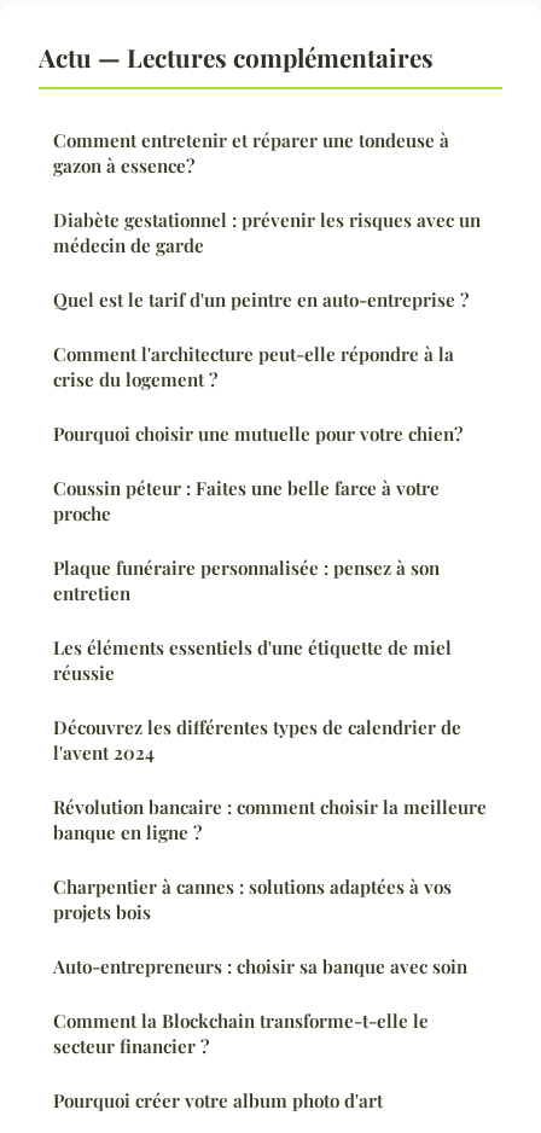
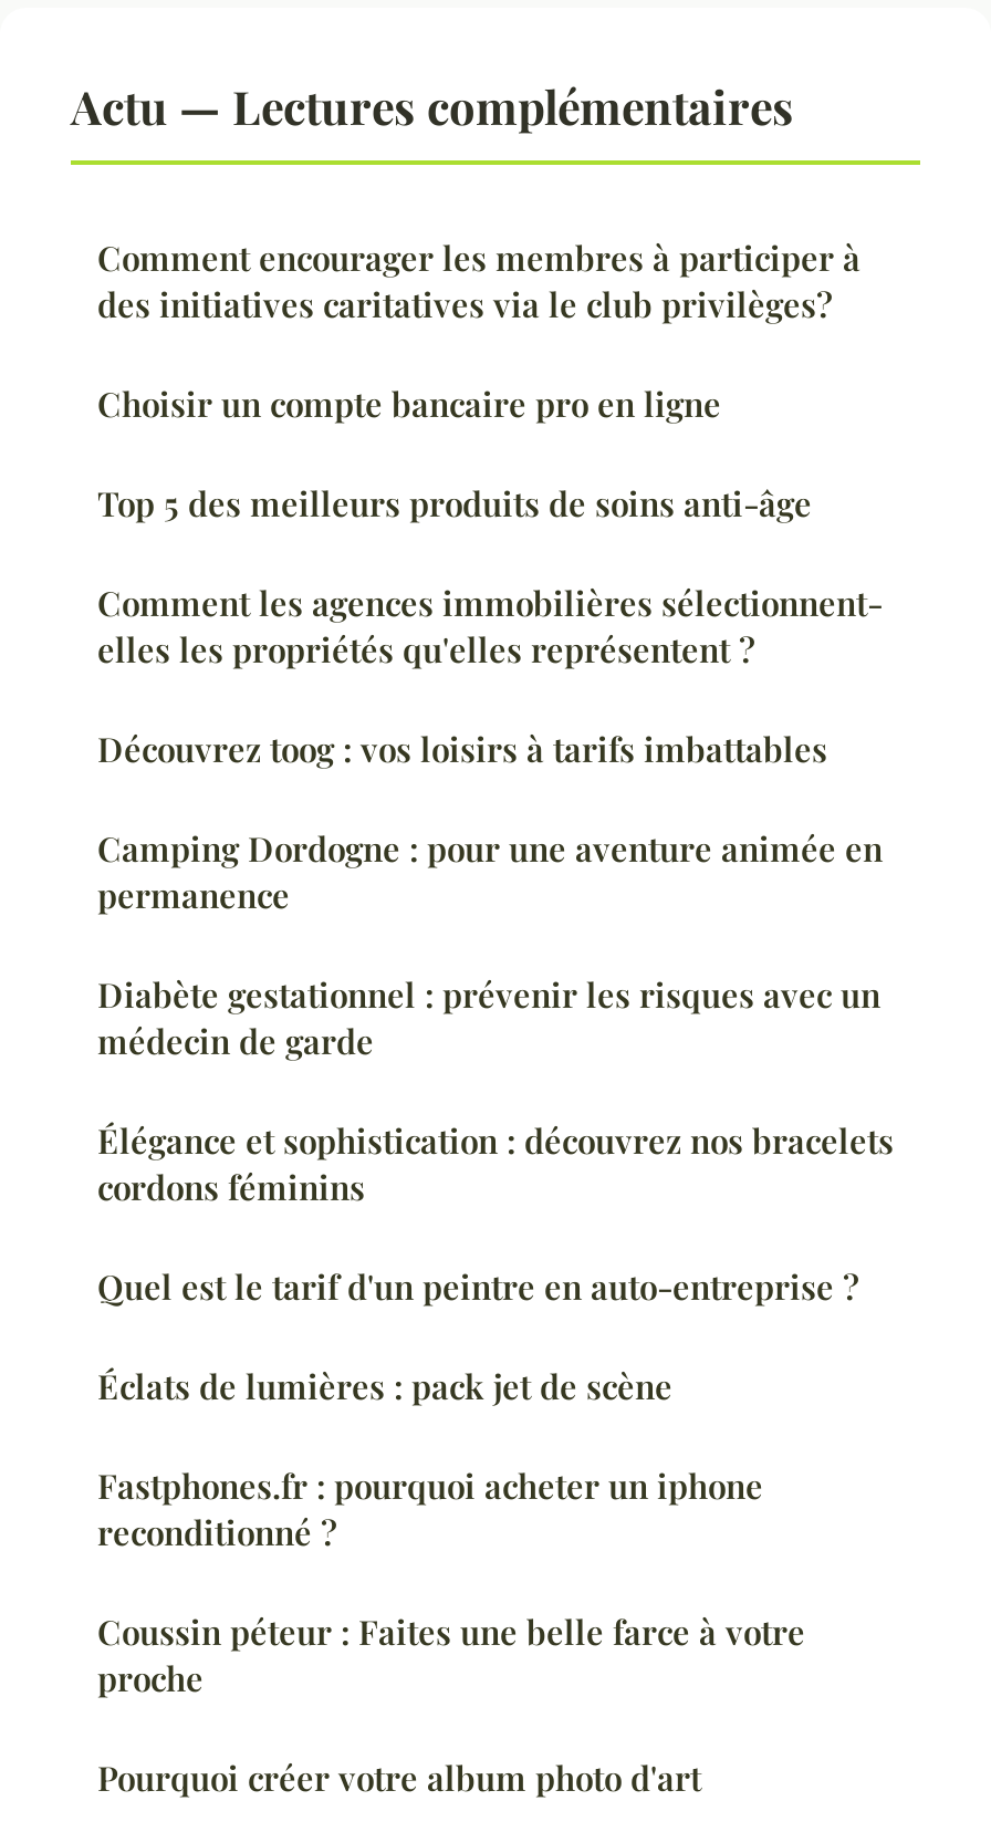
[53,128,449,178] Comment entretenir et réparer une tondeuse à | gazon à essence? -> [97,236,883,918] Comment encourager les membres à participer à | des initiatives caritatives via le club privilèges? | Choisir un compte bancaire pro en ligne | Top 5 des meilleurs produits de soins anti-âge | Comment les agences immobilières sélectionnent- | elles les propriétés qu'elles représentent ? | Découvrez toog : vos loisirs à tarifs imbattables | Camping Dordogne : pour une aventure animée en | permanence
moved [53,208,481,258] -> [97,973,880,1064]: Diabète gestationnel : prévenir les risques avec un | médecin de garde
none -> [97,1119,894,1210] Élégance et sophistication : découvrez nos bracelets | cordons féminins
moved [53,288,469,312] -> [97,1265,858,1309]: Quel est le tarif d'un peintre en auto-entreprise ?
[53,342,454,392] Comment l'architecture peut-elle répondre à la | crise du logement ? -> [97,1364,672,1409] Éclats de lumières : pack jet de scène
[53,422,463,446] Pourquoi choisir une mutuelle pour votre chien? -> [97,1464,763,1555] Fastphones.fr : pourquoi acheter un iphone | reconditionné ?
moved [53,476,440,526] -> [97,1610,805,1701]: Coussin péteur : Faites une belle farce à votre | proche
[53,556,487,1058] Plaque funéraire personnalisée : pensez à son | entretien | Les éléments essentiels d'une étiquette de miel | réussie | Découvrez les différentes types de calendrier de | l'avent 2024 | Révolution bancaire : comment choisir la meilleure | banque en ligne ? | Charpentier à cannes : solutions adaptées à vos | projets bois | Auto-entrepreneurs : choisir sa banque avec soin | Comment la Blockchain transforme-t-elle le | secteur financier ? -> none

